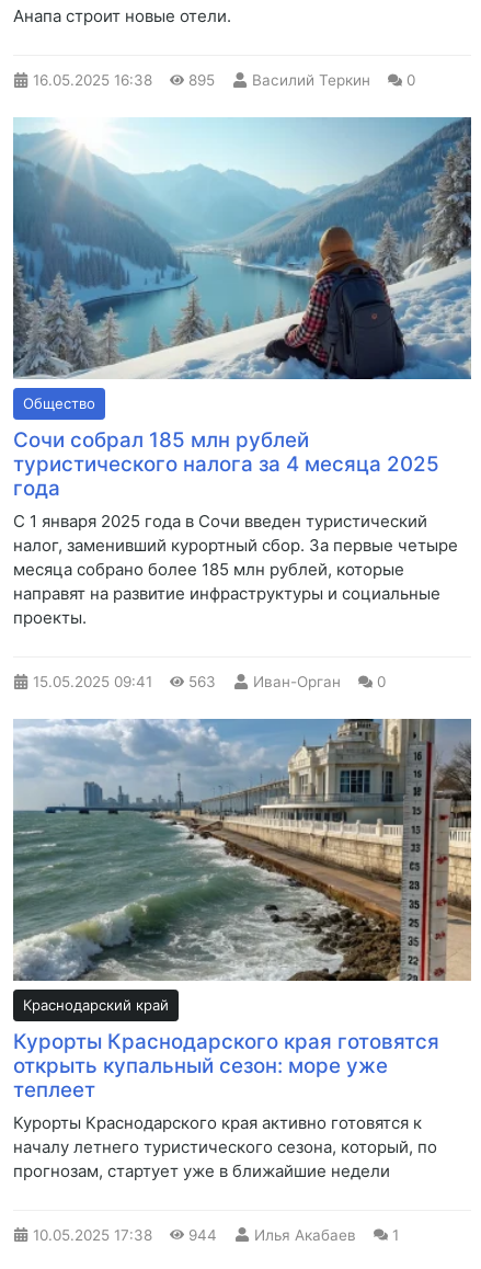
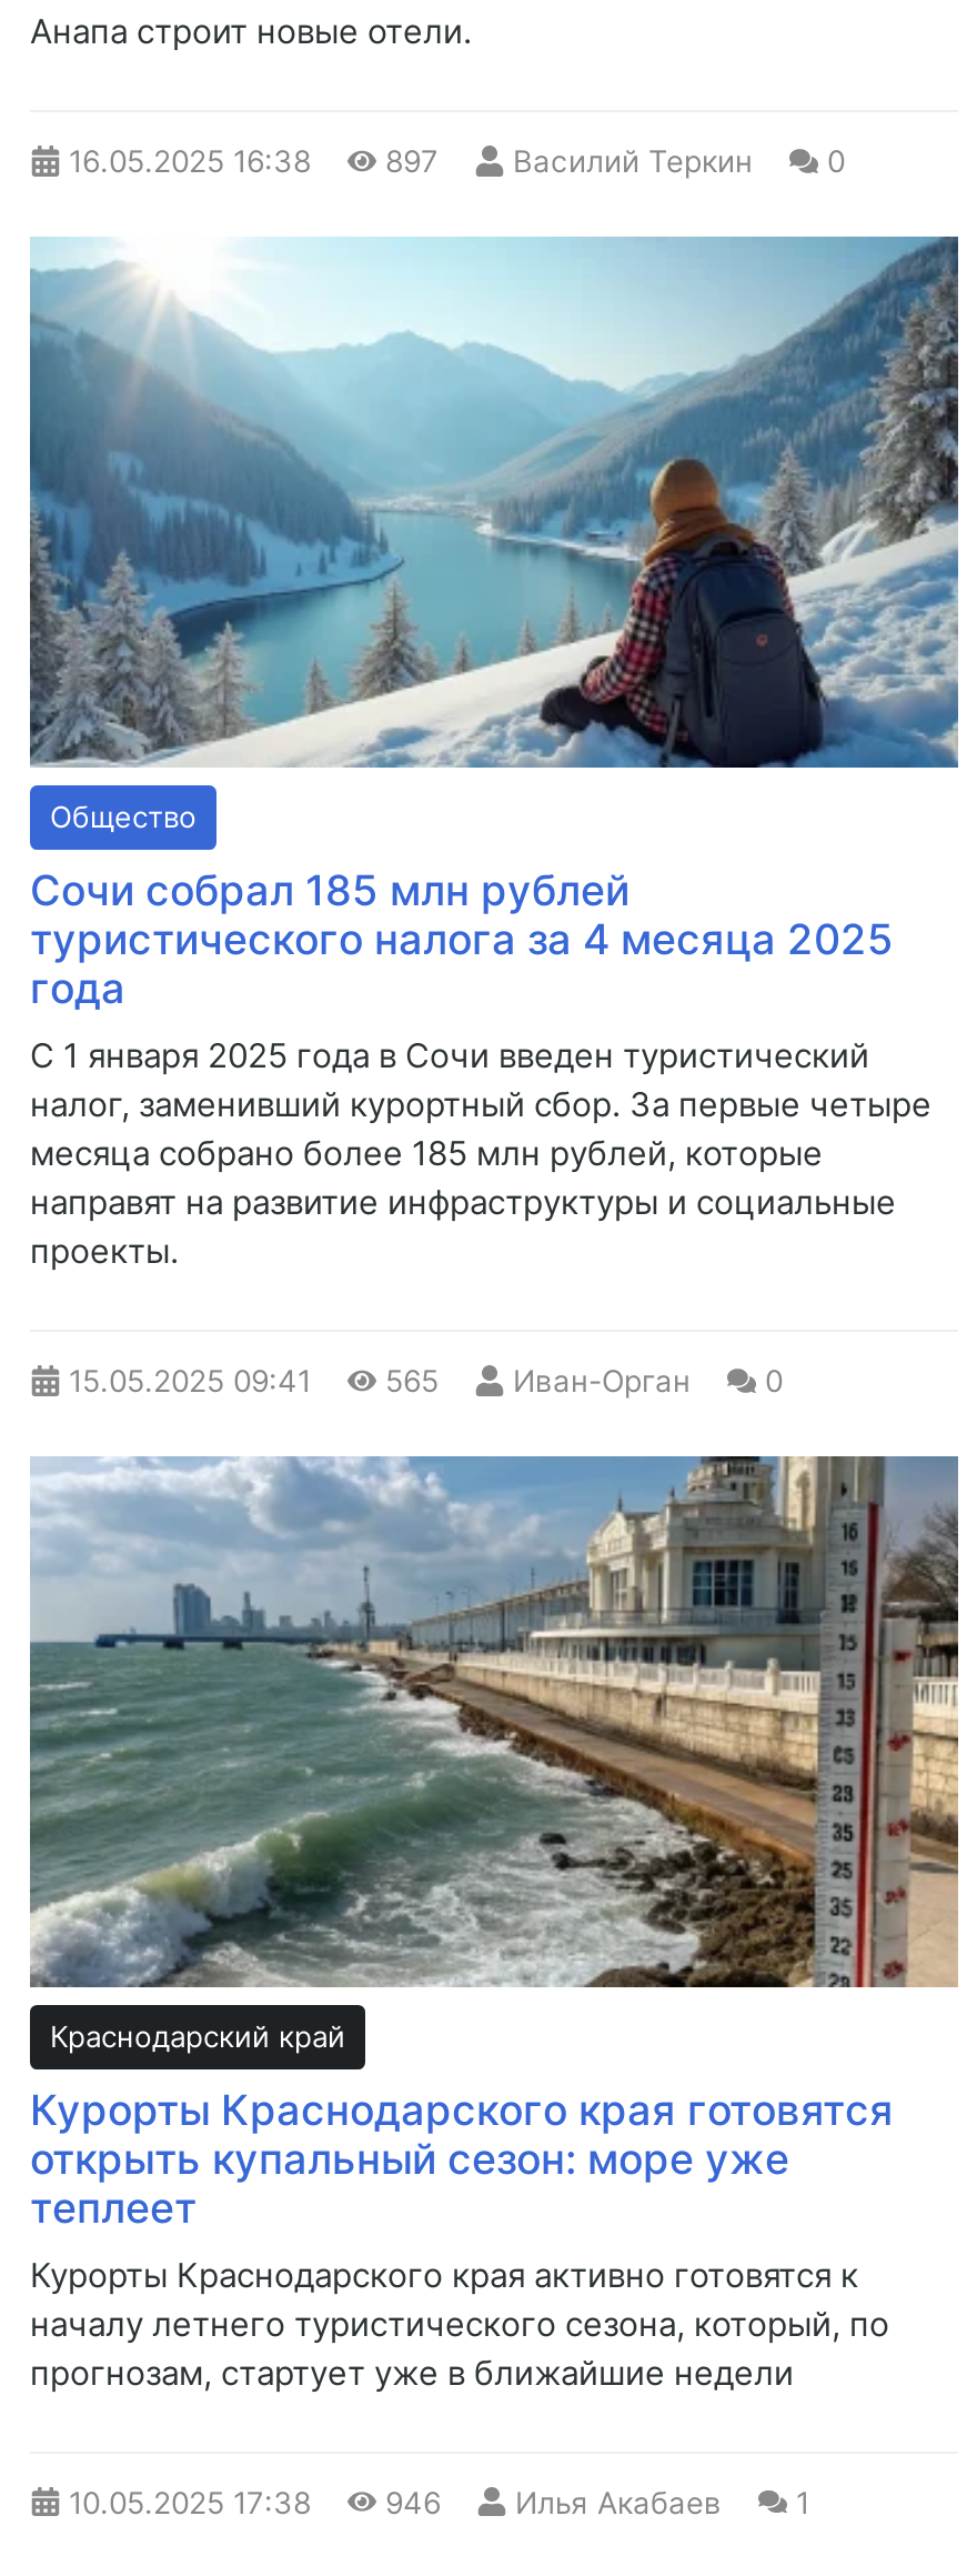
[32,71,215,89] 16.05.2025 16:38 895 -> [69,143,439,179] 16.05.2025 16:38 897
[32,673,216,690] 15.05.2025 09:41 563 -> [69,1363,439,1398] 15.05.2025 09:41 565
[32,1226,217,1243] 10.05.2025 17:38 944 -> [69,2484,441,2520] 10.05.2025 17:38 946

